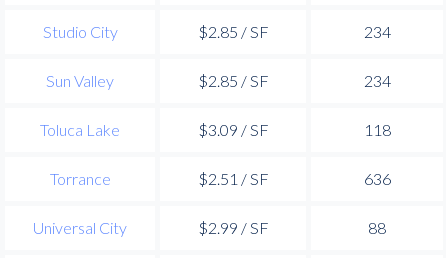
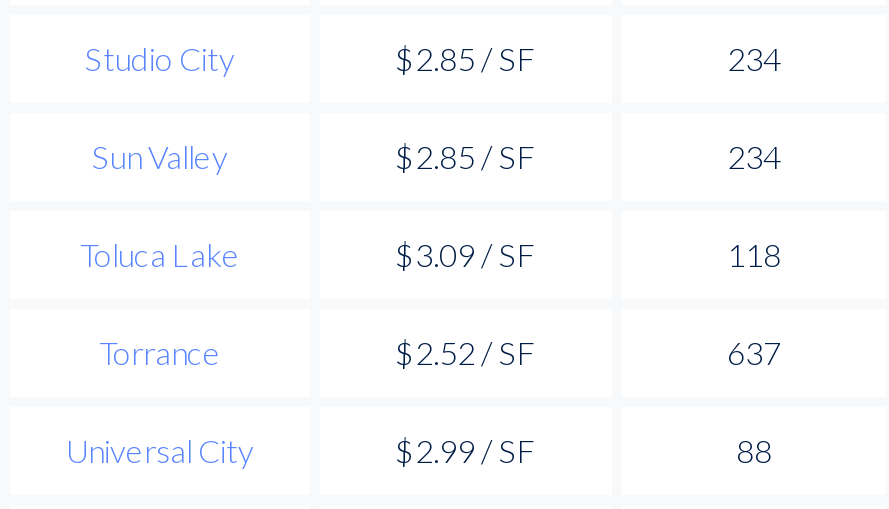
[197,169,268,188] $2.51 / SF -> [395,333,537,371] $2.52 / SF
[363,169,390,188] 636 -> [727,333,781,371] 637

